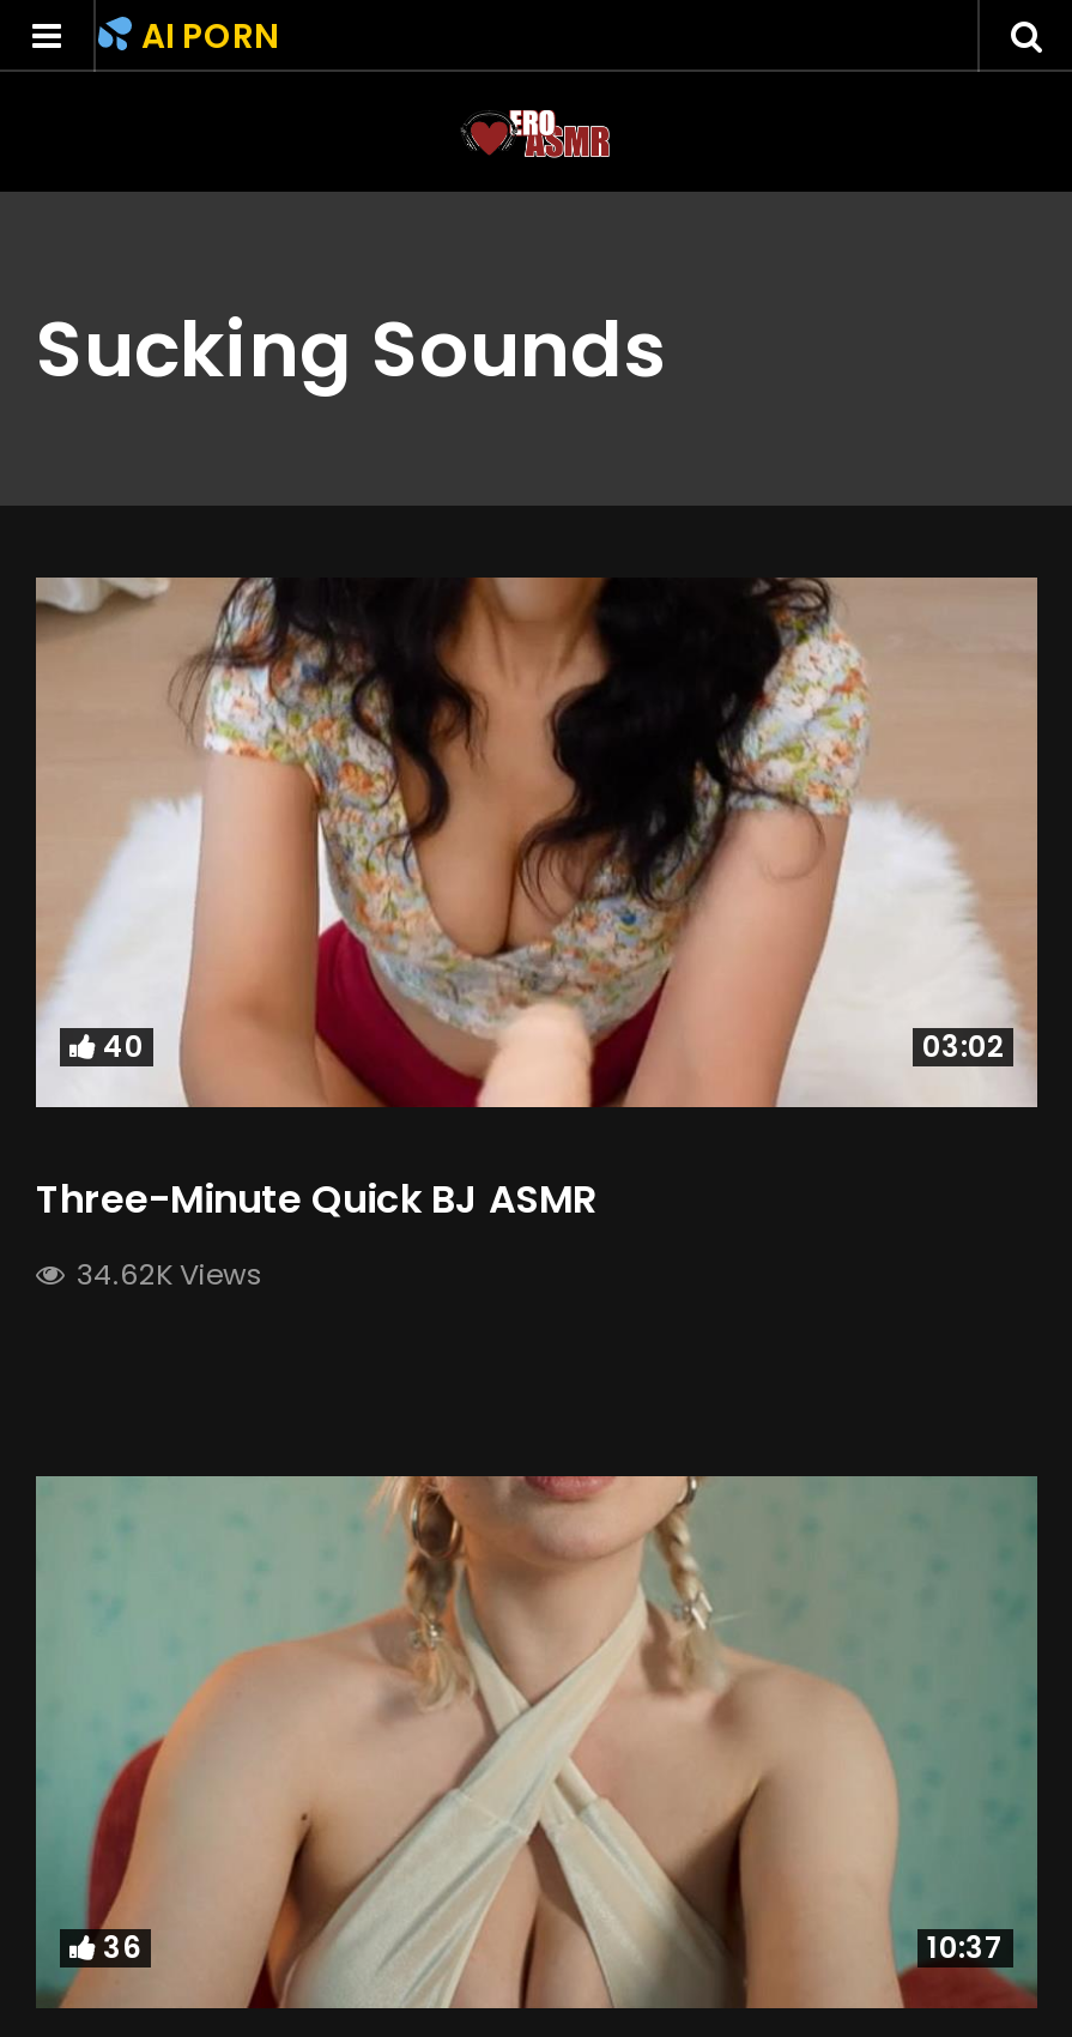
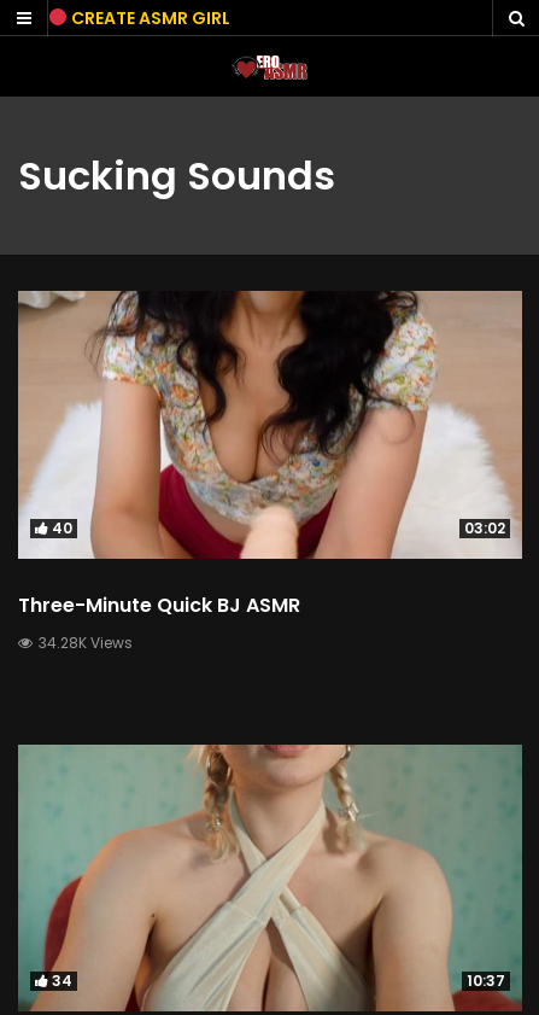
[134,11,278,59] AI PORN -> [67,5,230,30] CREATE ASMR GIRL
[77,1254,264,1295] 34.62K Views -> [39,632,133,652] 34.28K Views
[103,1926,141,1967] 36 -> [52,970,72,991] 34

